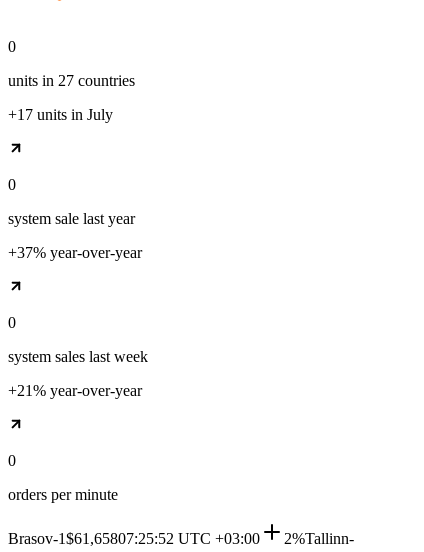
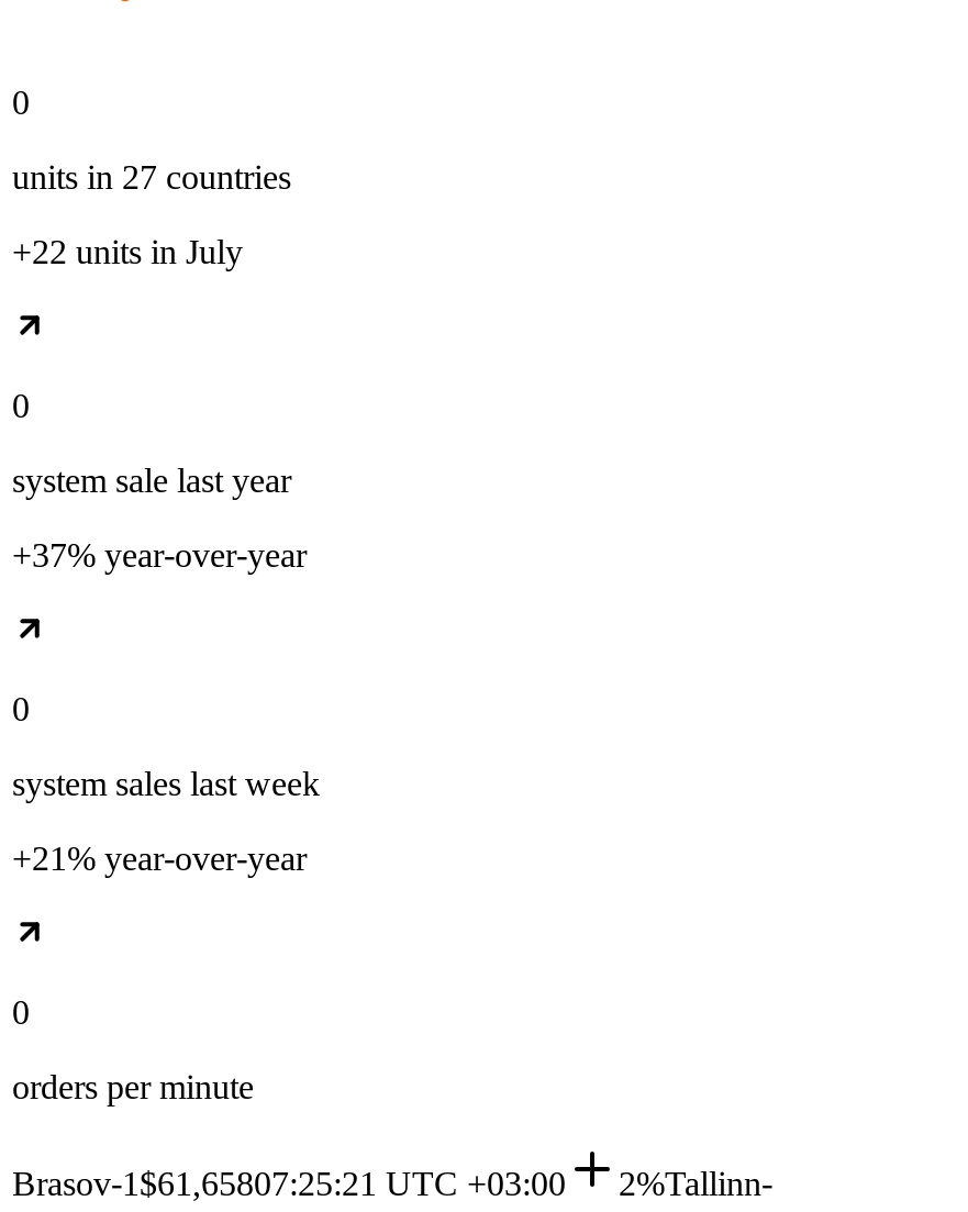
[8,106,113,123] +17 units in July -> [12,232,243,269] +22 units in July
[8,530,354,547] Brasov-1 $61,65807:25:52 UTC +03:00 2%Tallinn- -> [12,1164,772,1201] Brasov-1 $61,65807:25:21 UTC +03:00 2%Tallinn-

